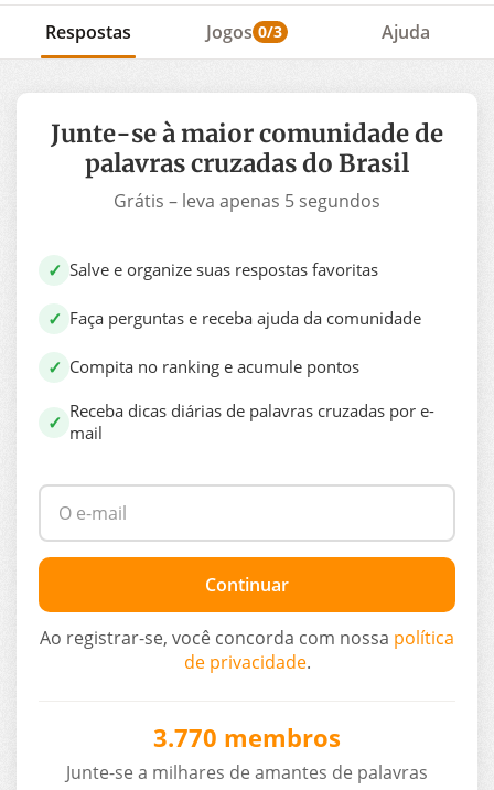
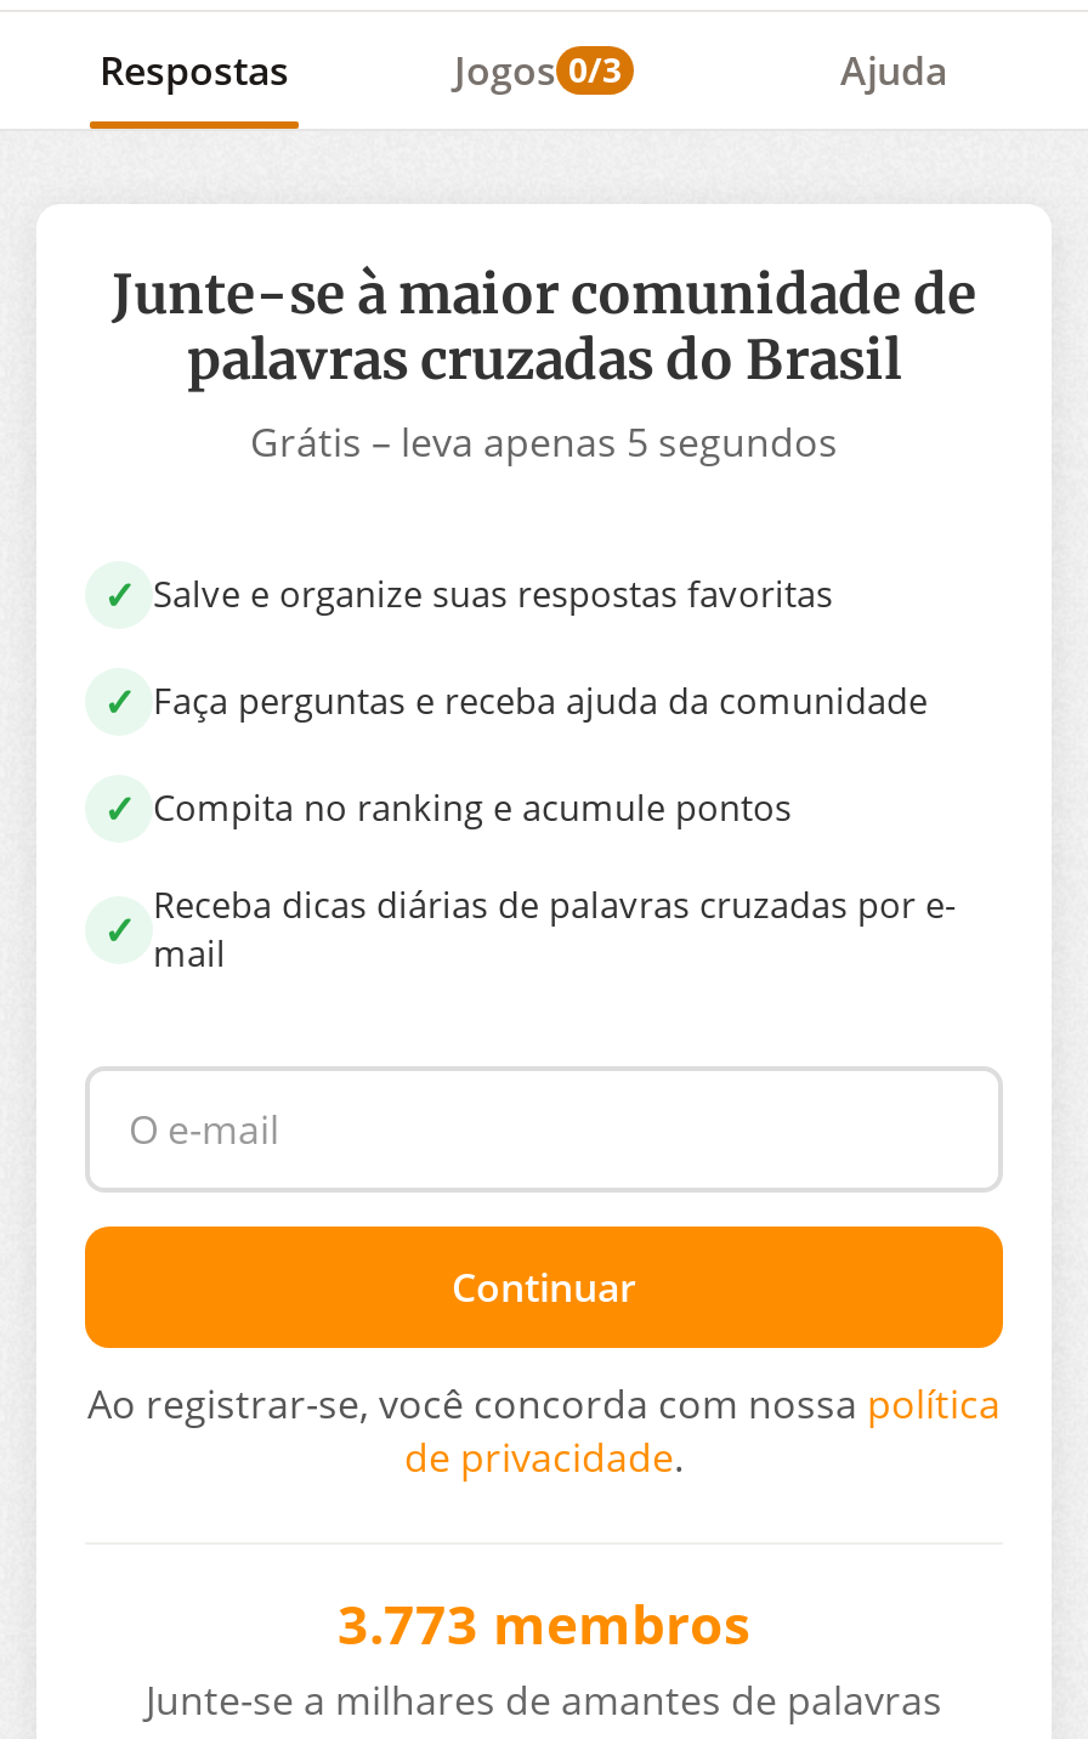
[153,720,341,754] 3.770 membros -> [338,1586,750,1659] 3.773 membros

